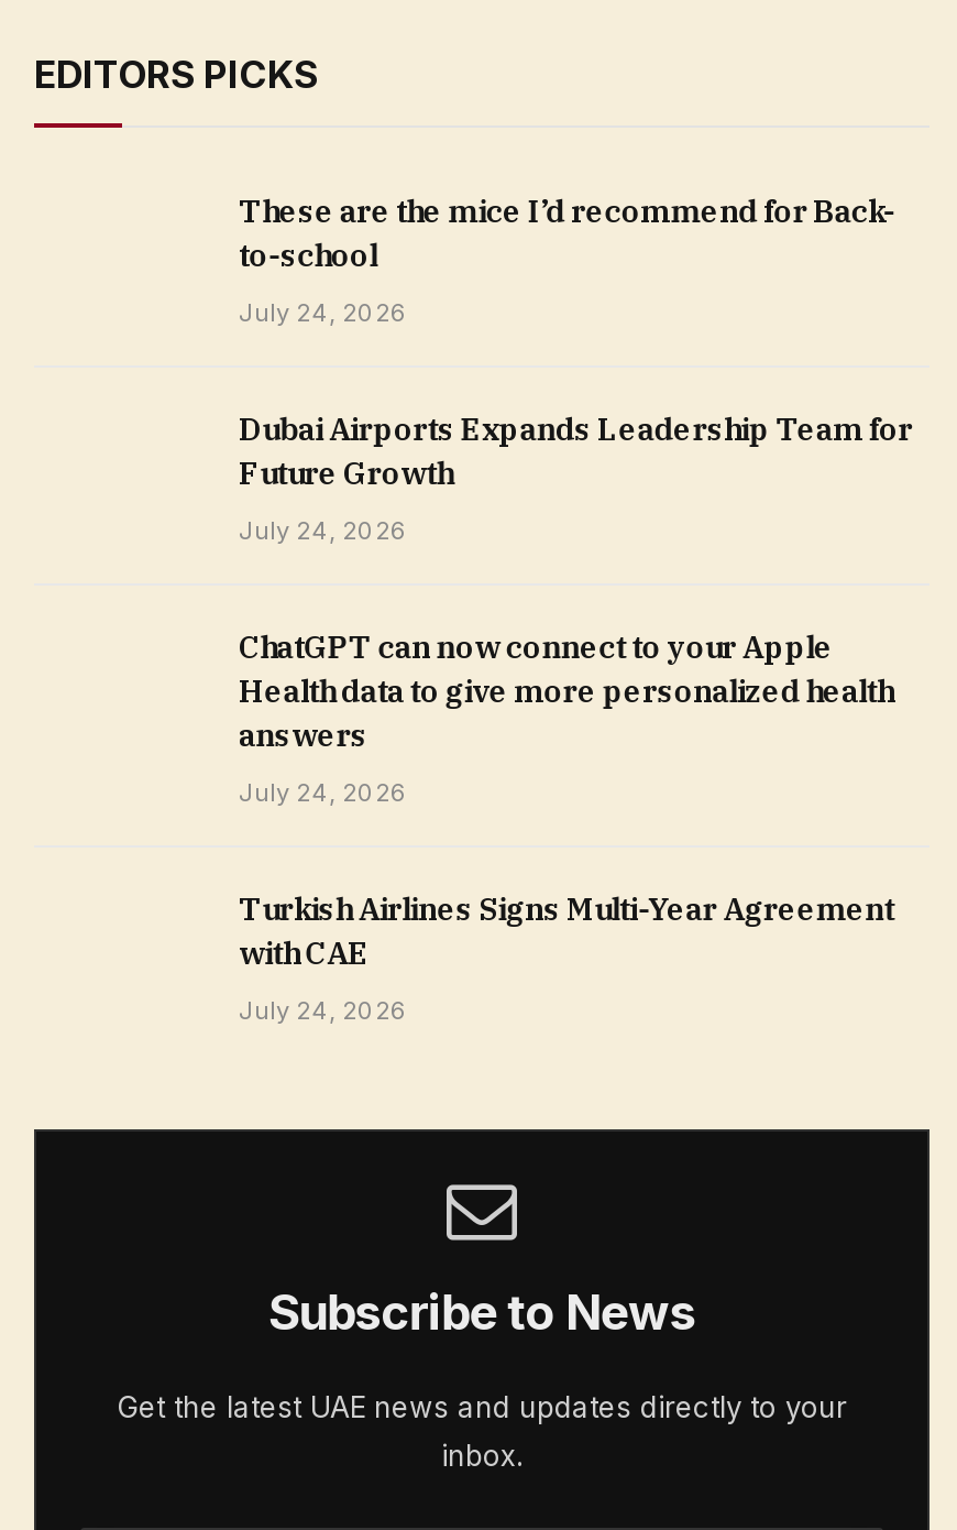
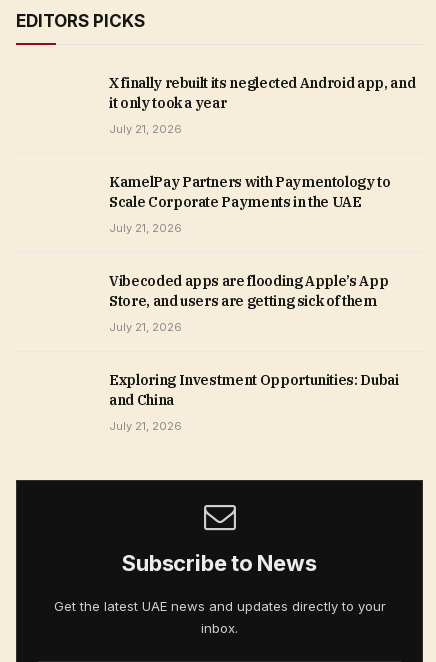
[239,191,895,275] These are the mice I’d recommend for Back- | to-school -> [109,74,415,112] X finally rebuilt its neglected Android app, and | it only took a year
[239,297,408,328] July 24, 2026 -> [109,122,182,136] July 21, 2026
[239,409,913,493] Dubai Airports Expands Leadership Team for | Future Growth -> [109,173,391,211] KamelPay Partners with Paymentology to | Scale Corporate Payments in the UAE
[239,515,408,546] July 24, 2026 -> [109,221,182,235] July 21, 2026
[239,627,893,755] ChatGPT can now connect to your Apple | Health data to give more personalized health | answers -> [109,272,388,310] Vibecoded apps are flooding Apple’s App | Store, and users are getting sick of them
[239,777,408,808] July 24, 2026 -> [109,320,182,334] July 21, 2026
[239,889,894,973] Turkish Airlines Signs Multi-Year Agreement | with CAE -> [109,371,399,409] Exploring Investment Opportunities: Dubai | and China
[239,995,408,1026] July 24, 2026 -> [109,419,182,433] July 21, 2026

